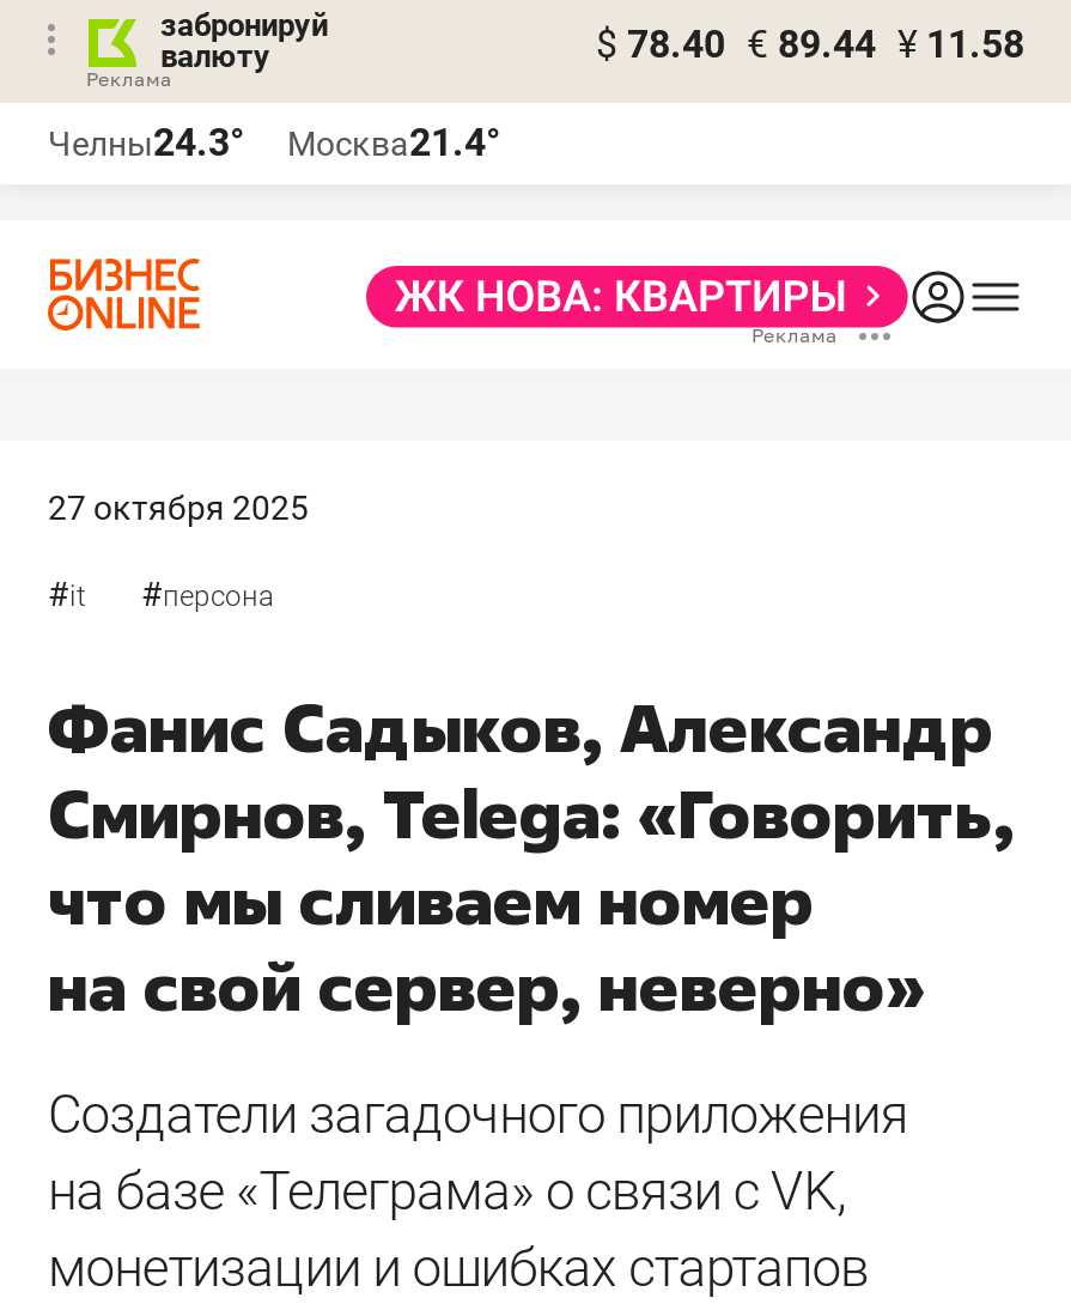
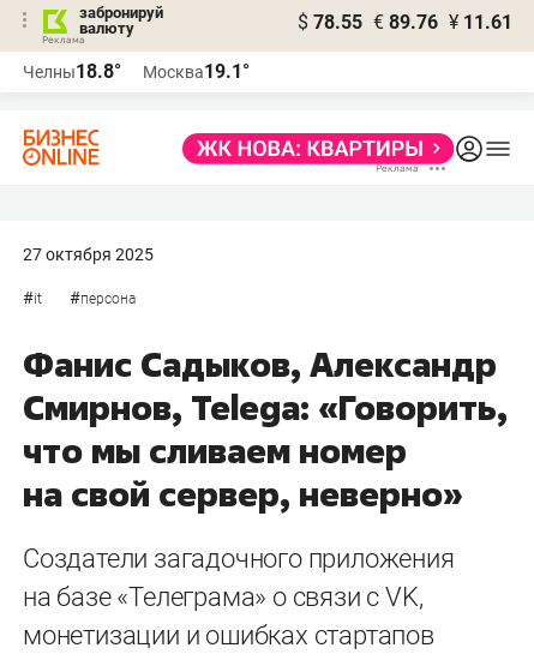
[596,22,1024,67] $ 78.40 € 89.44 ¥ 11.58 -> [298,11,512,34] $ 78.55 € 89.76 ¥ 11.61
[48,120,244,165] Челны24.3° -> [23,60,121,83] Челны18.8°
[287,120,500,165] Москва21.4° -> [143,60,250,83] Москва19.1°

